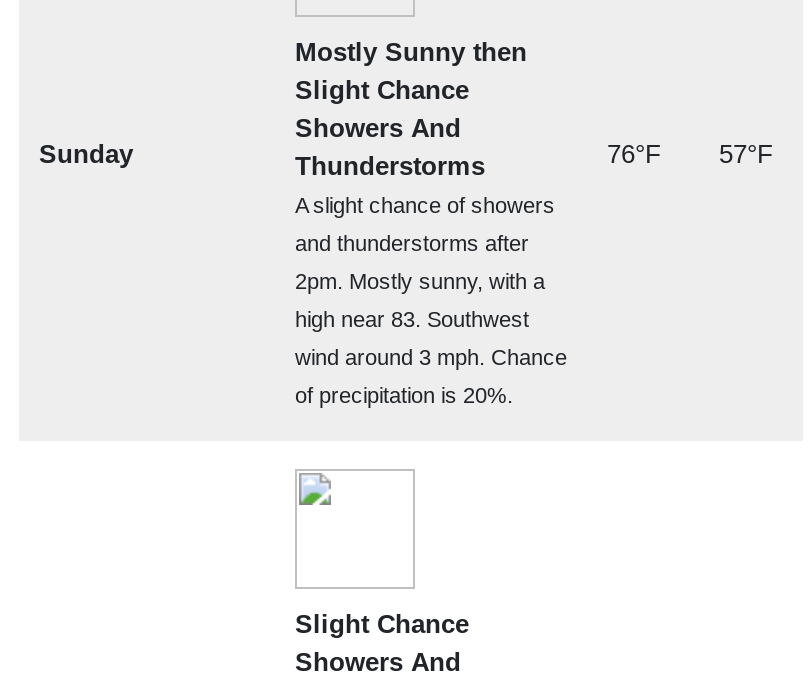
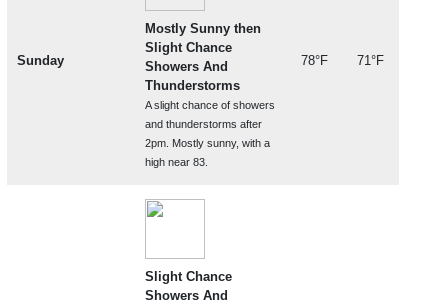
[607,139,773,169] 76°F | 57°F -> [301,53,384,68] 78°F | 71°F
[295,307,567,407] high near 83. Southwest | wind around 3 mph. Chance | of precipitation is 20%. -> [145,156,208,168] high near 83.

